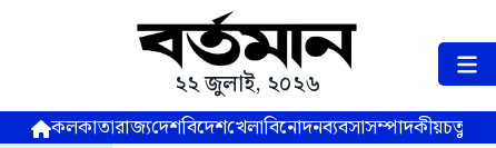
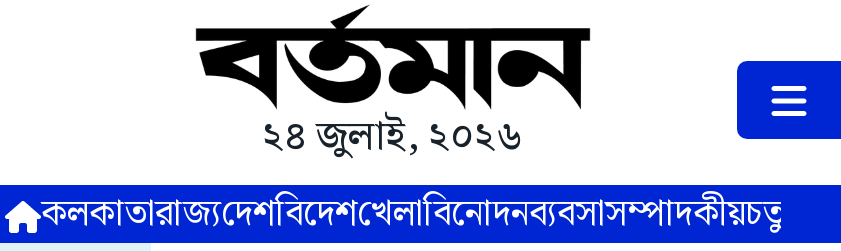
[174,67,320,103] ২২ জুলাই, ২০২৬ -> [262,106,524,170] ২৪ জুলাই, ২০২৬

